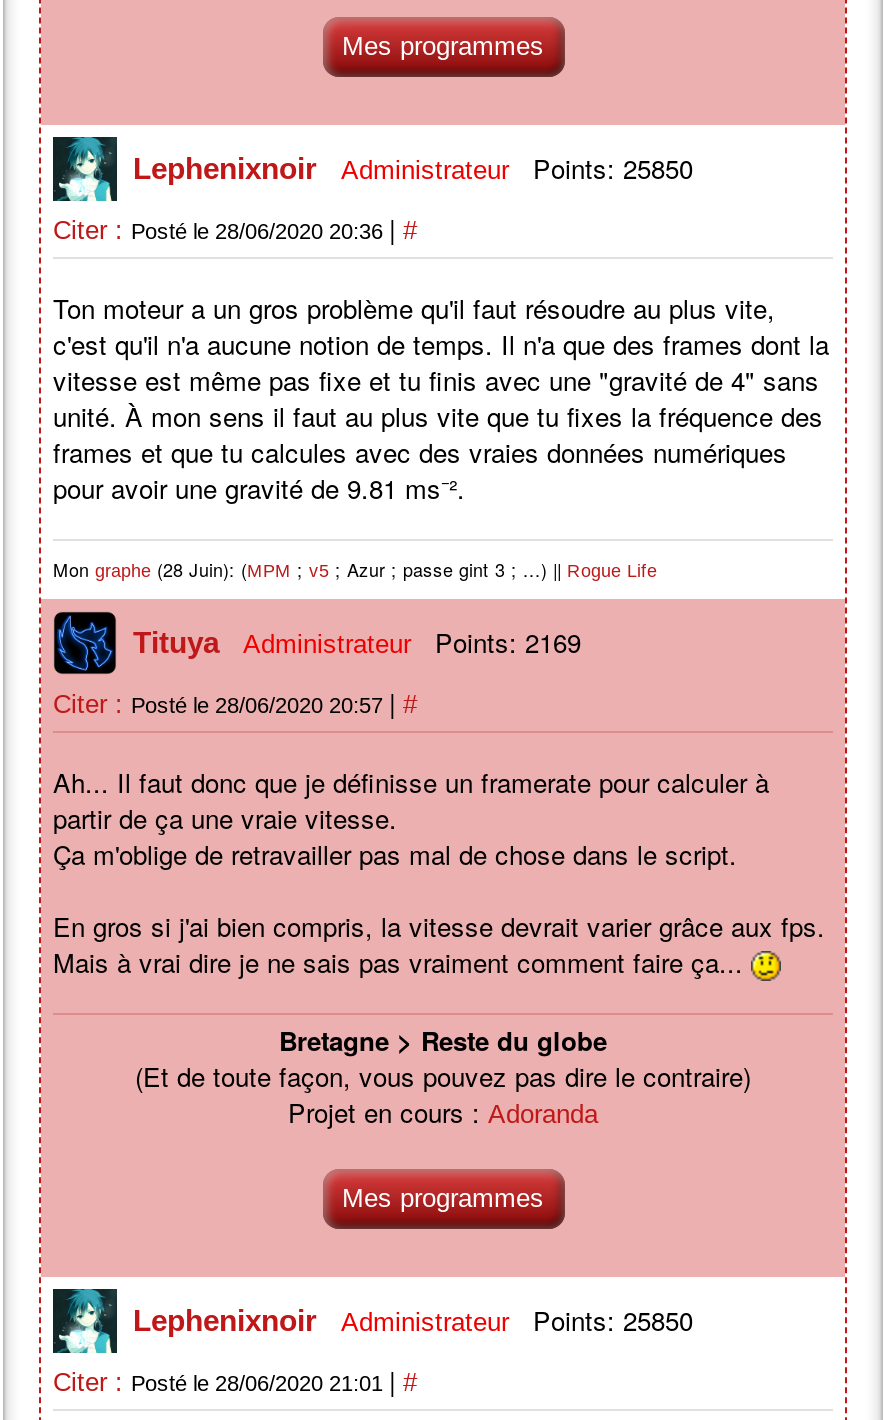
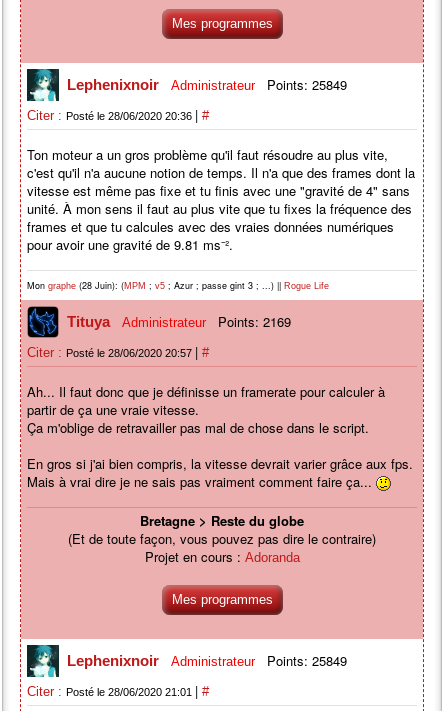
[133,149,693,187] Lephenixnoir Administrateur Points: 25850 -> [67,75,347,94] Lephenixnoir Administrateur Points: 25849
[133,1302,693,1340] Lephenixnoir Administrateur Points: 25850 -> [67,651,347,670] Lephenixnoir Administrateur Points: 25849

